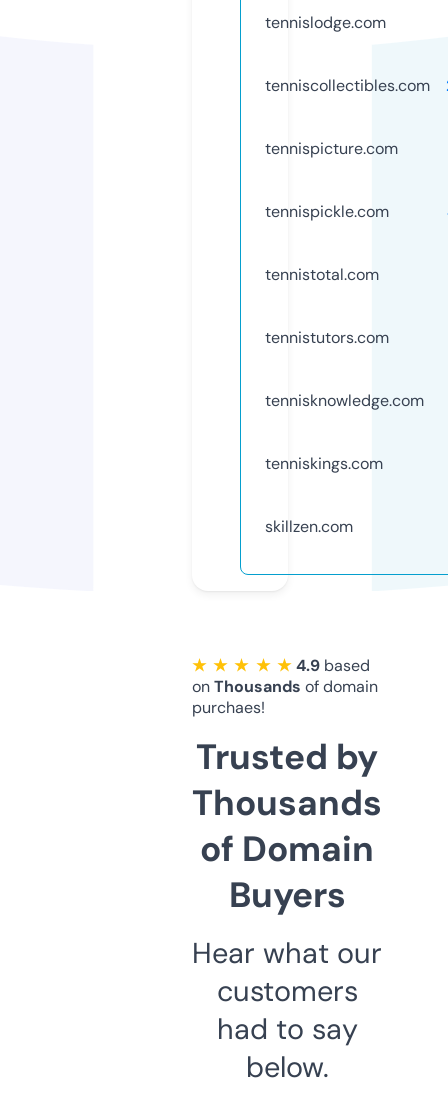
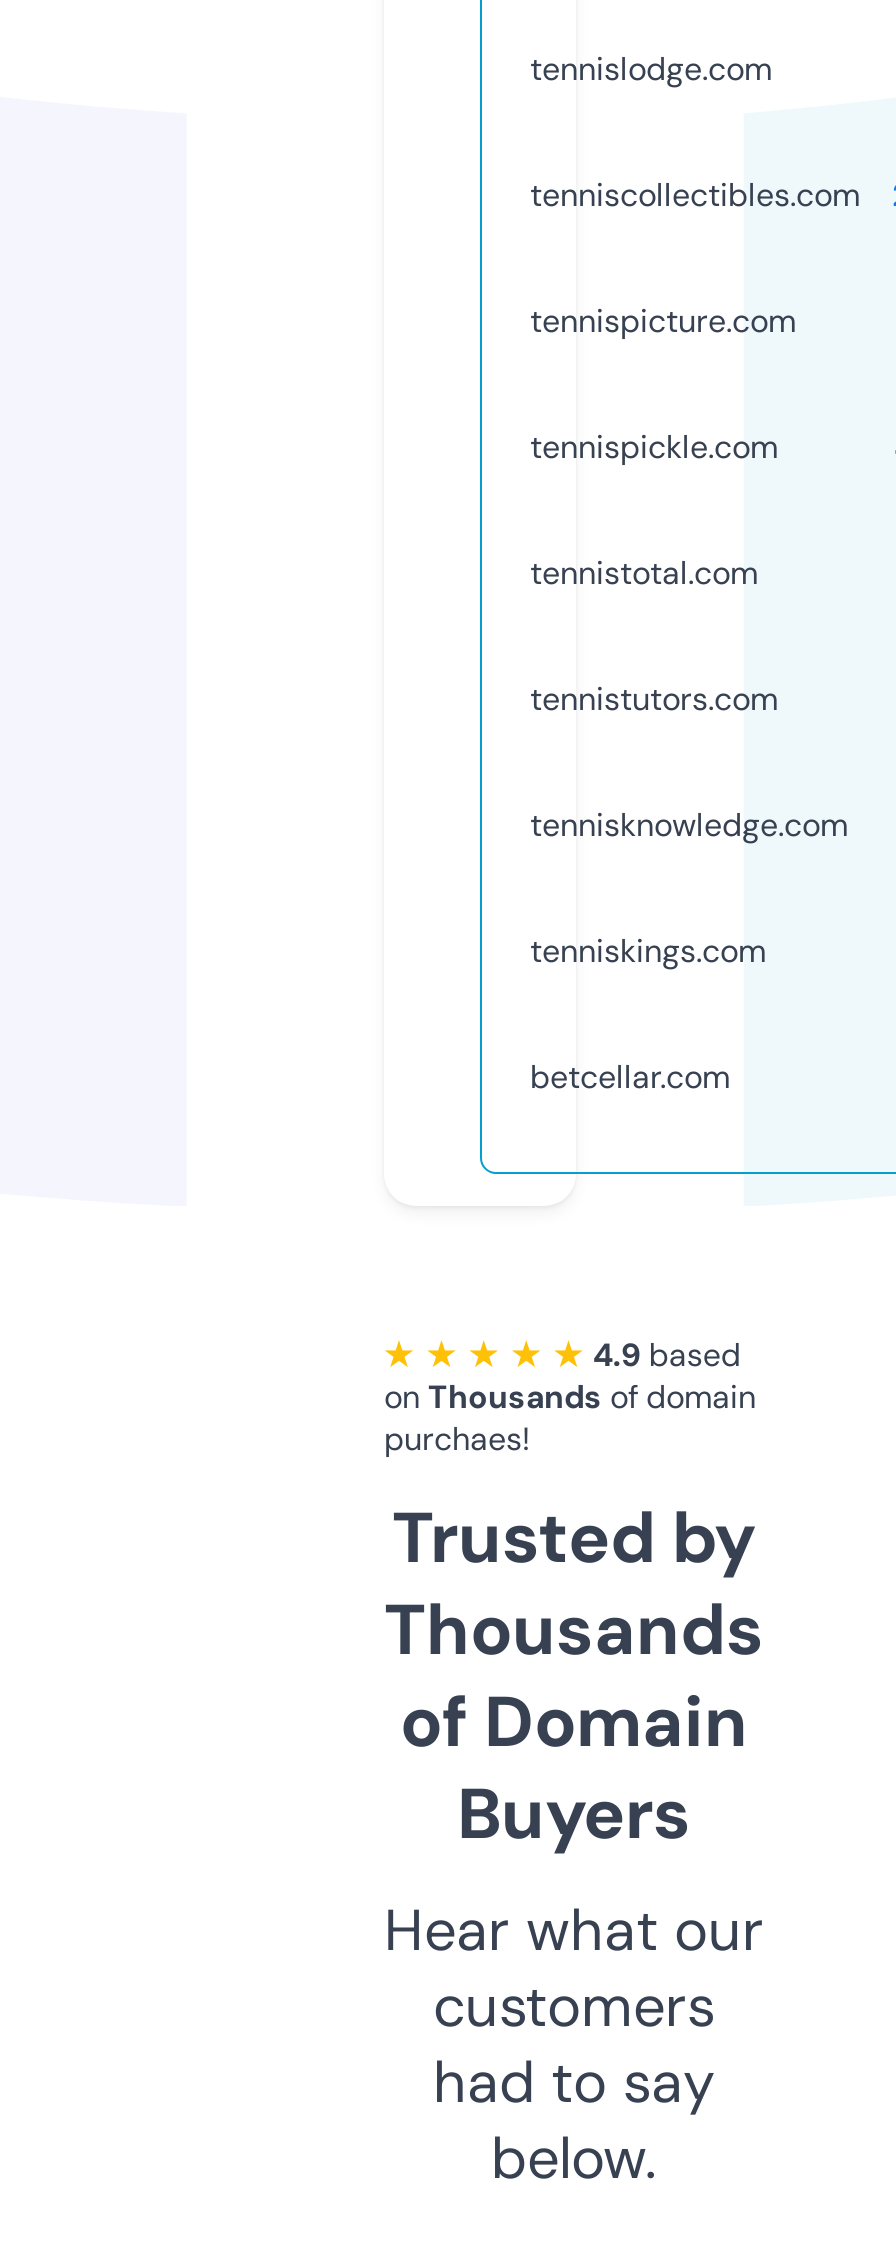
[265,516,353,537] skillzen.com -> [530,1056,730,1098] betcellar.com

